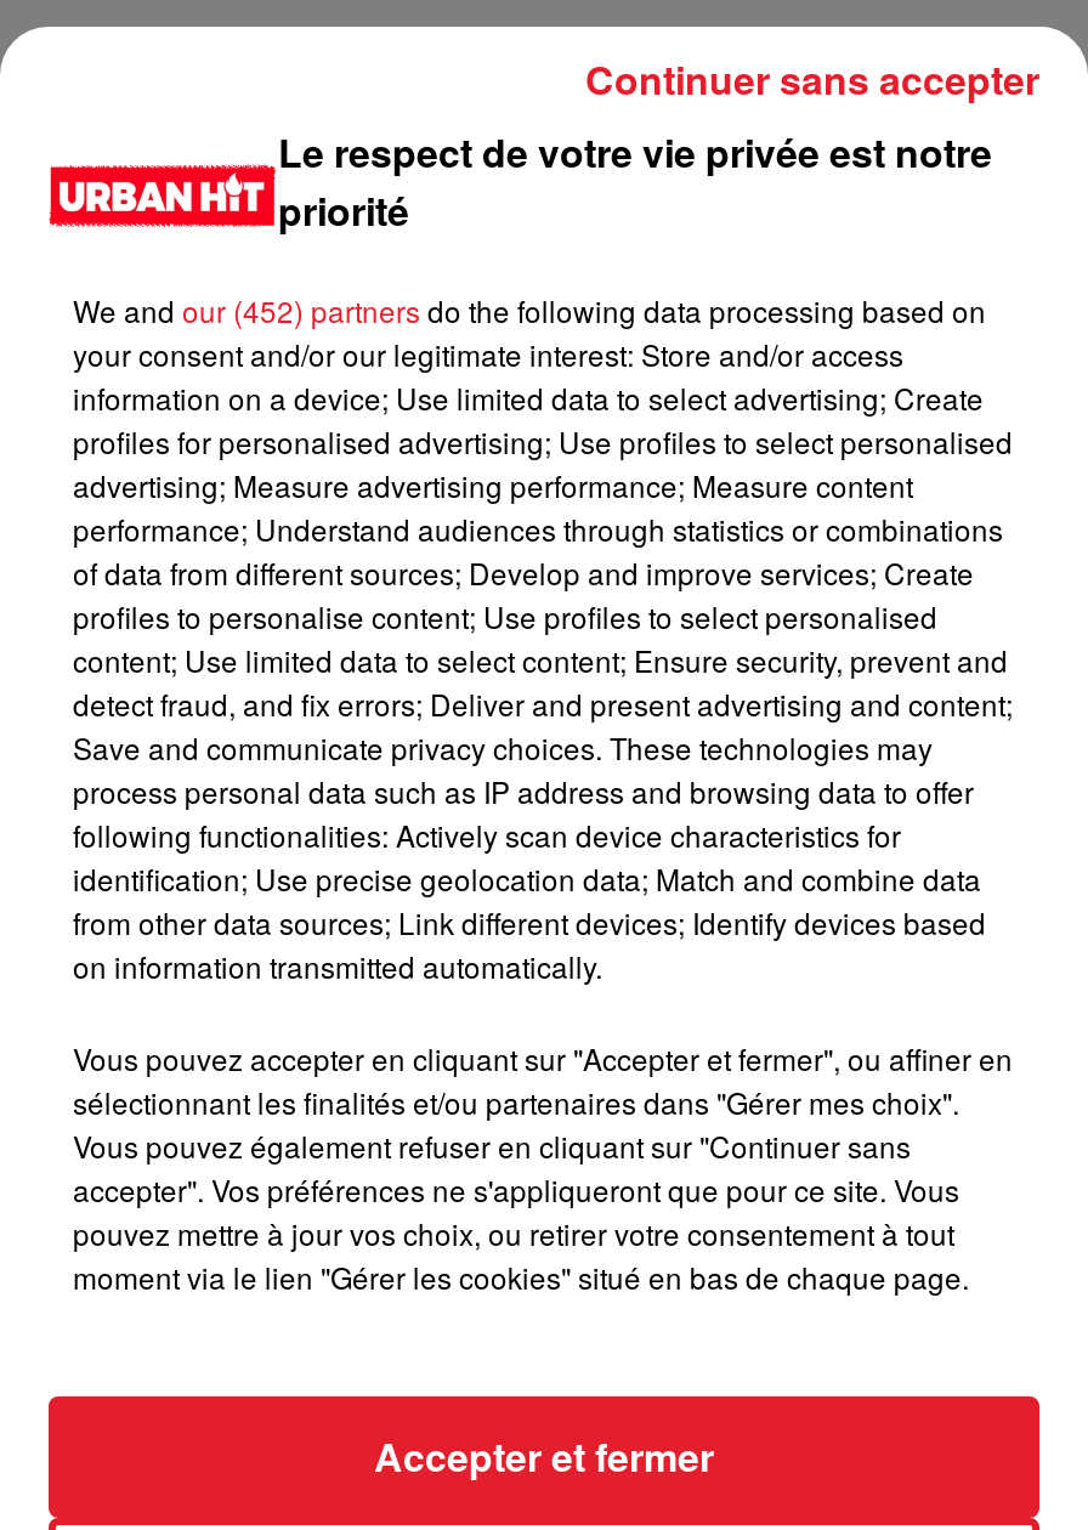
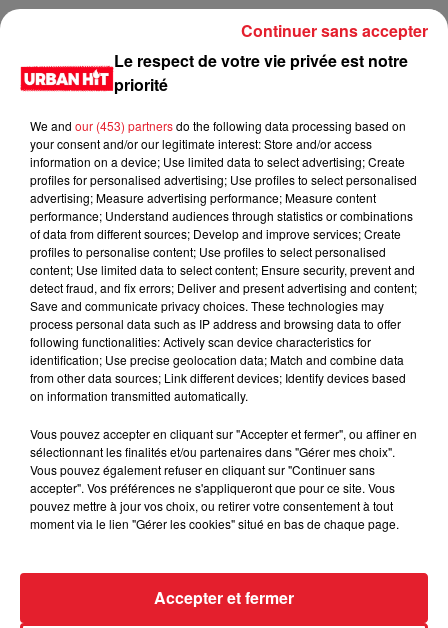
[73,289,986,330] We and our (452) partners do the following data processing based on -> [30,117,406,134] We and our (453) partners do the following data processing based on

